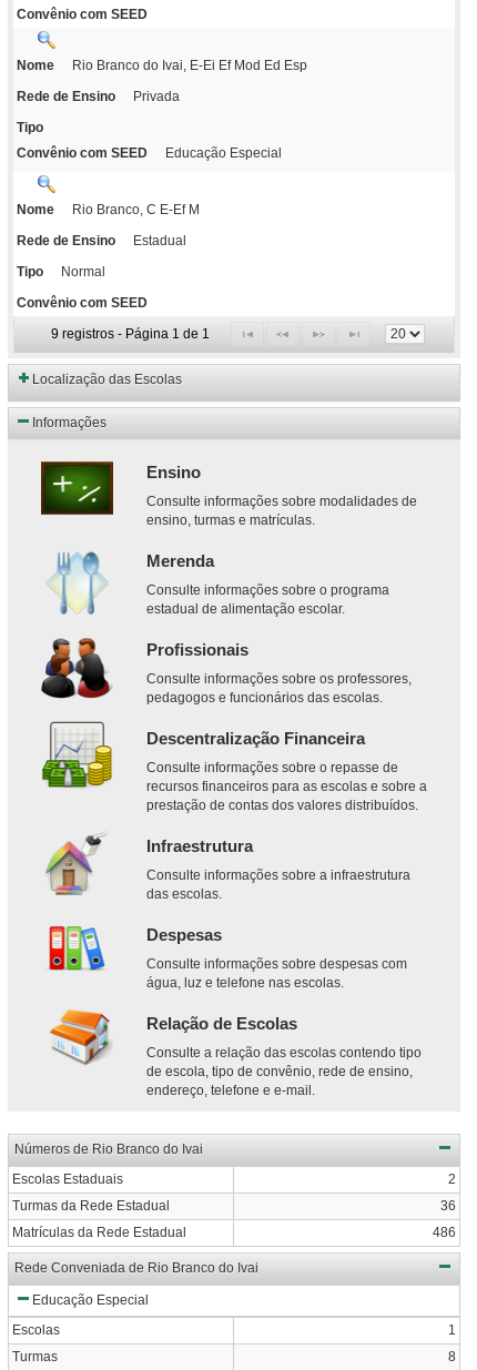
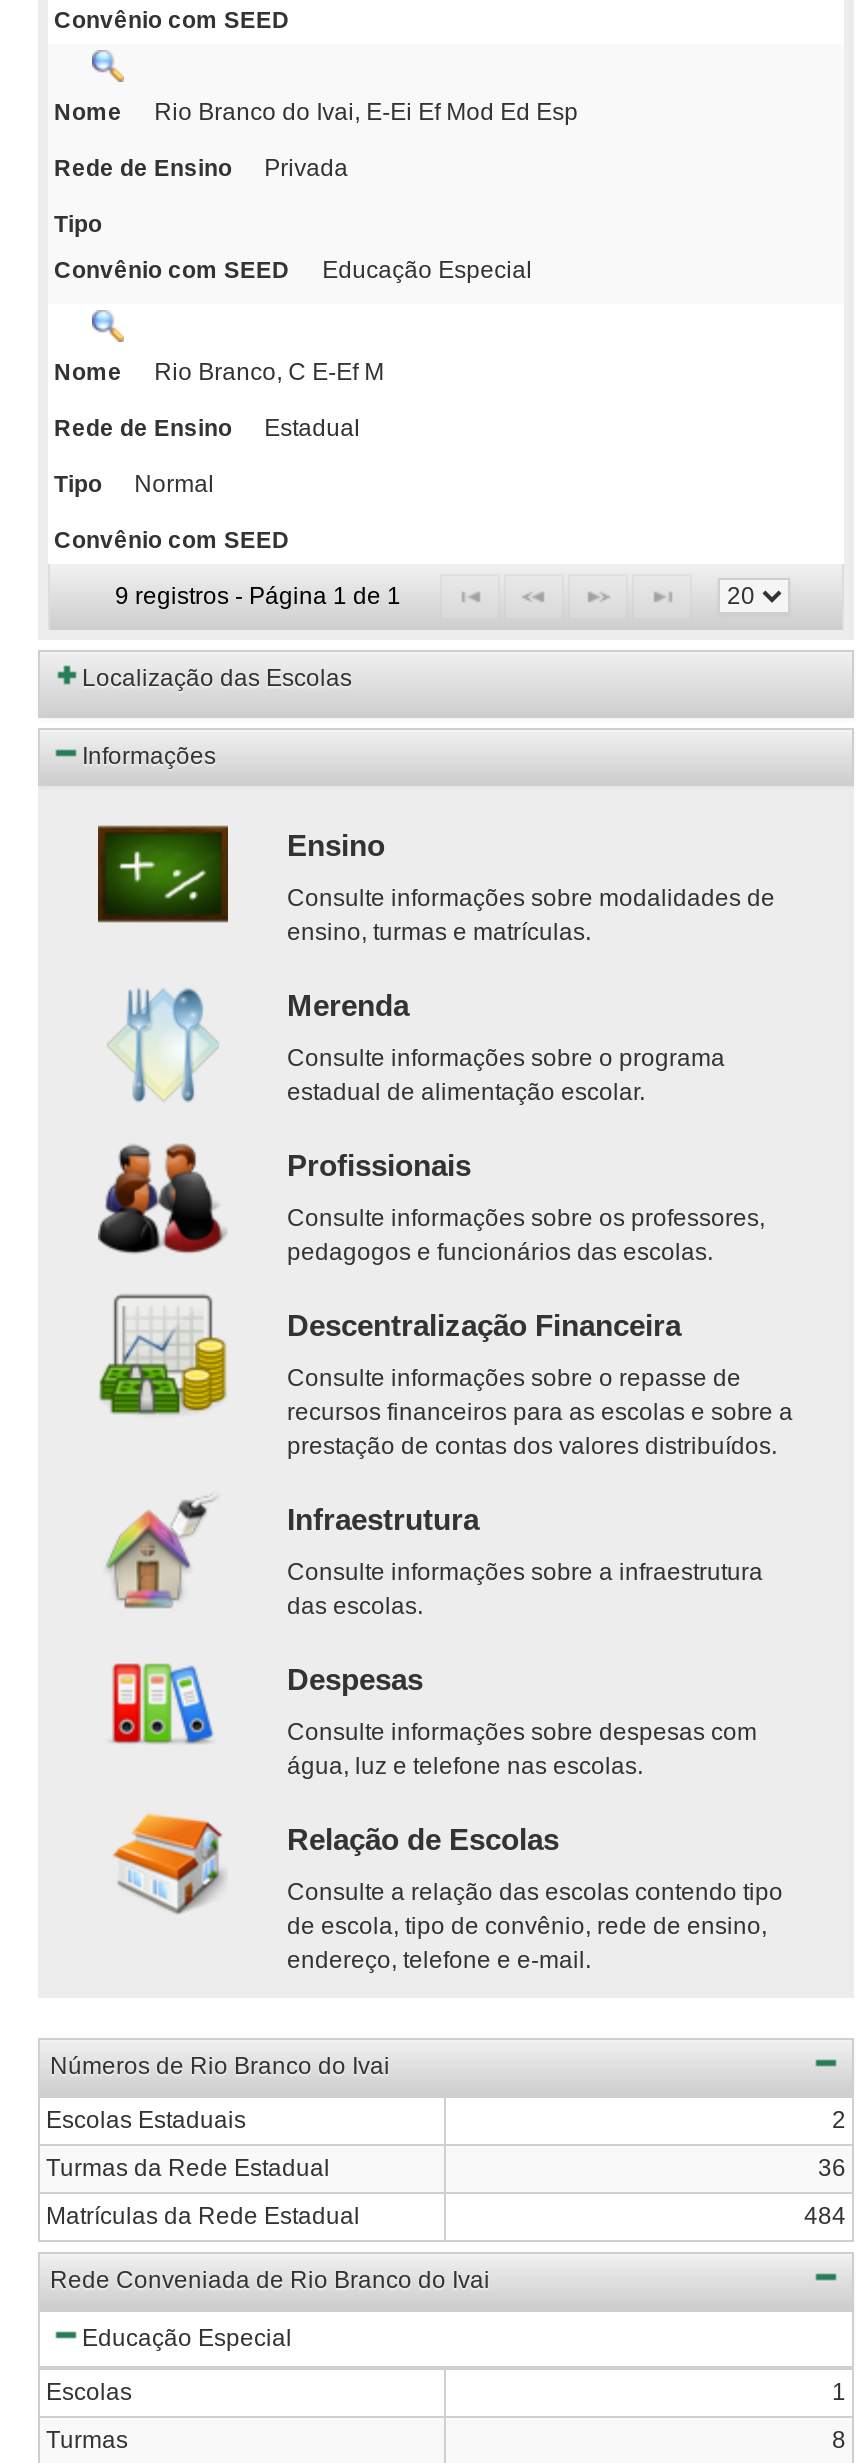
[433,1224,456,1240] 486 -> [804,2201,846,2229] 484

